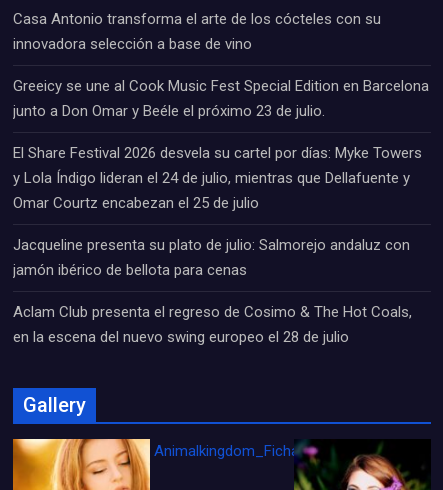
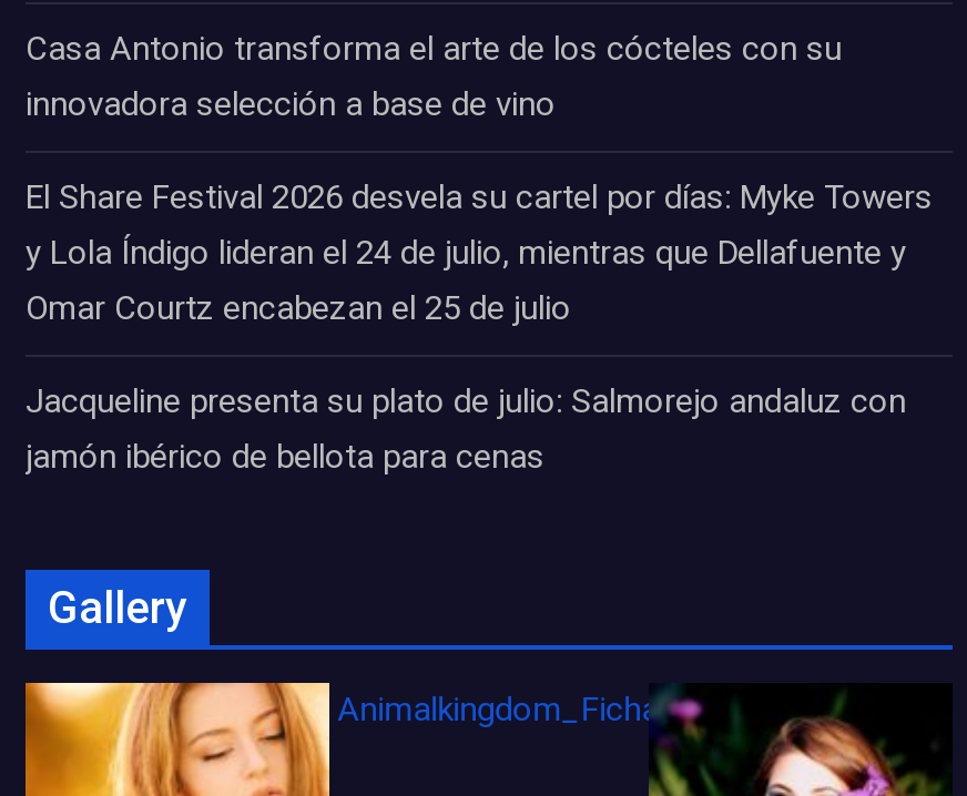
[13,77,429,120] Greeicy se une al Cook Music Fest Special Edition en Barcelona | junto a Don Omar y Beéle el próximo 23 de julio. -> none
[13,303,412,346] Aclam Club presenta el regreso de Cosimo & The Hot Coals, | en la escena del nuevo swing europeo el 28 de julio -> none

